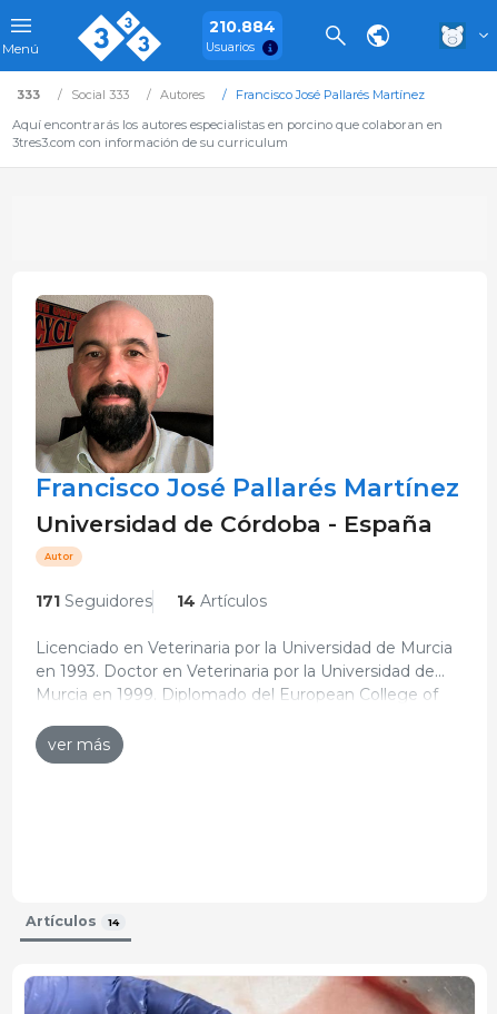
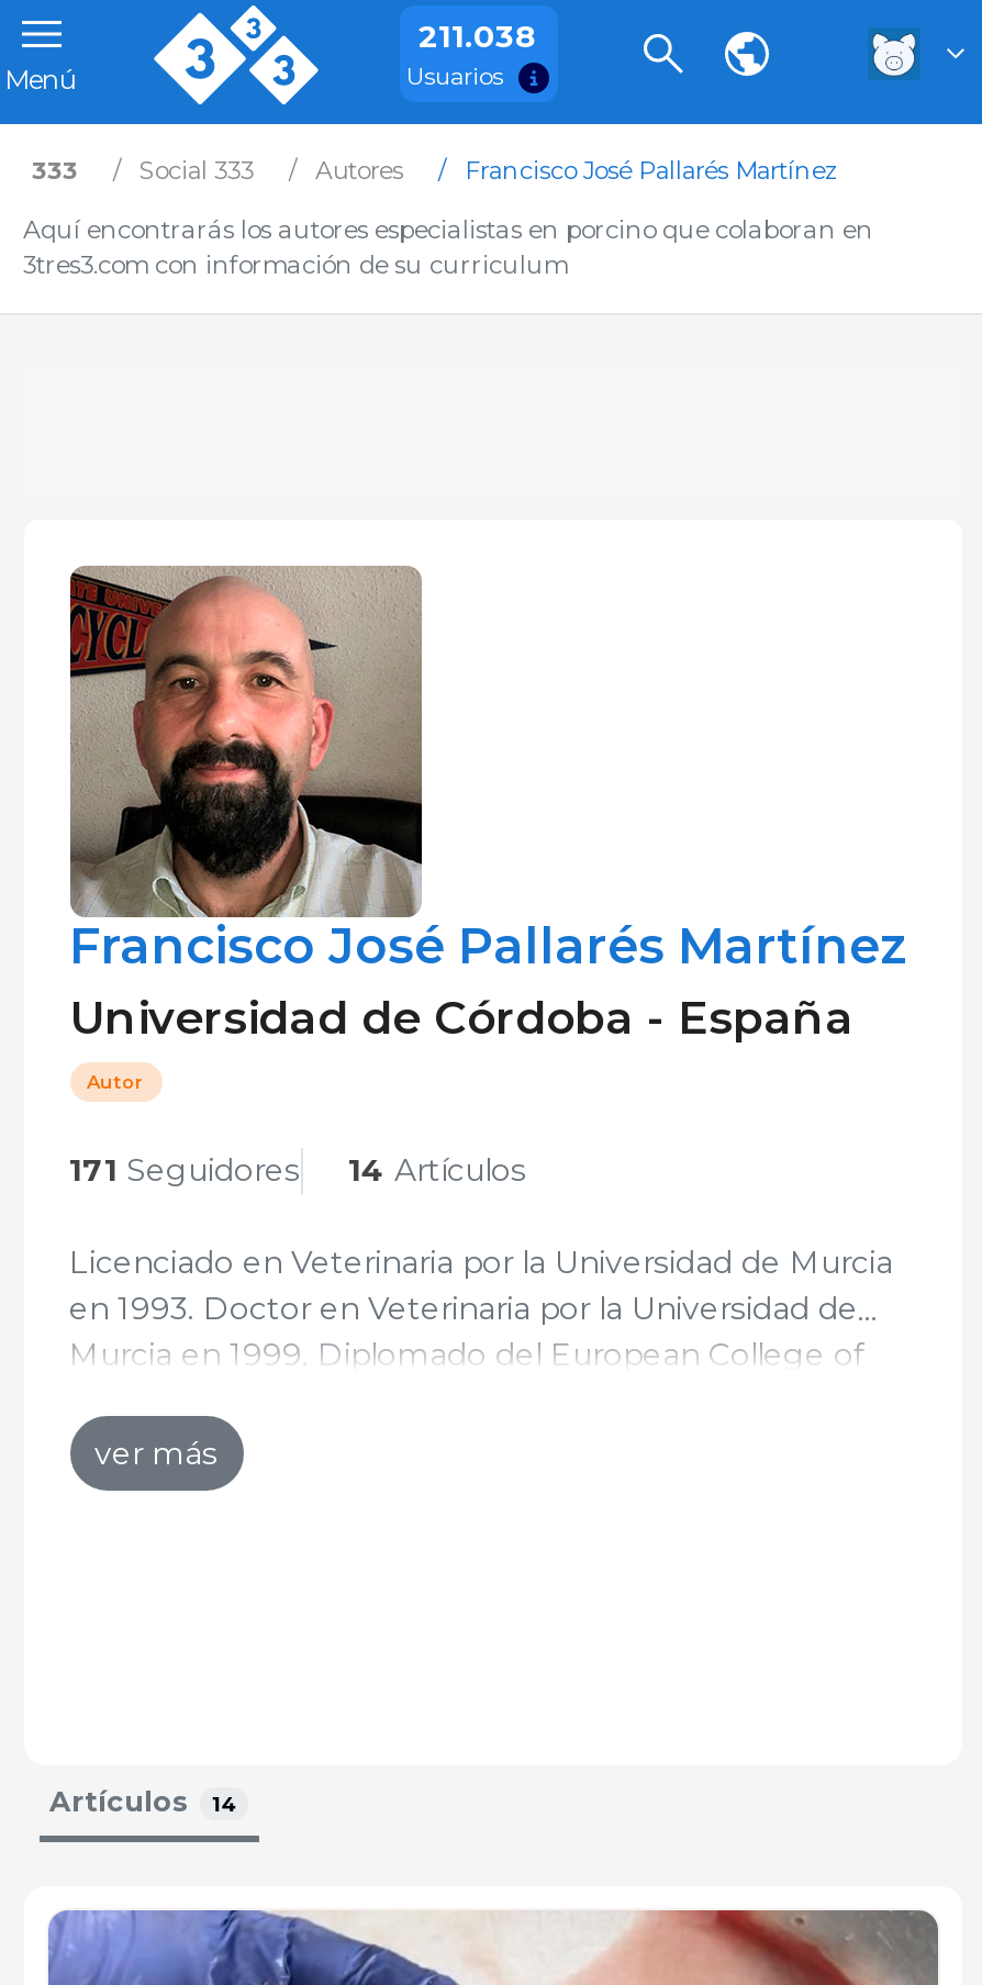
[208,16,275,36] 210.884 -> [419,15,537,55] 211.038

